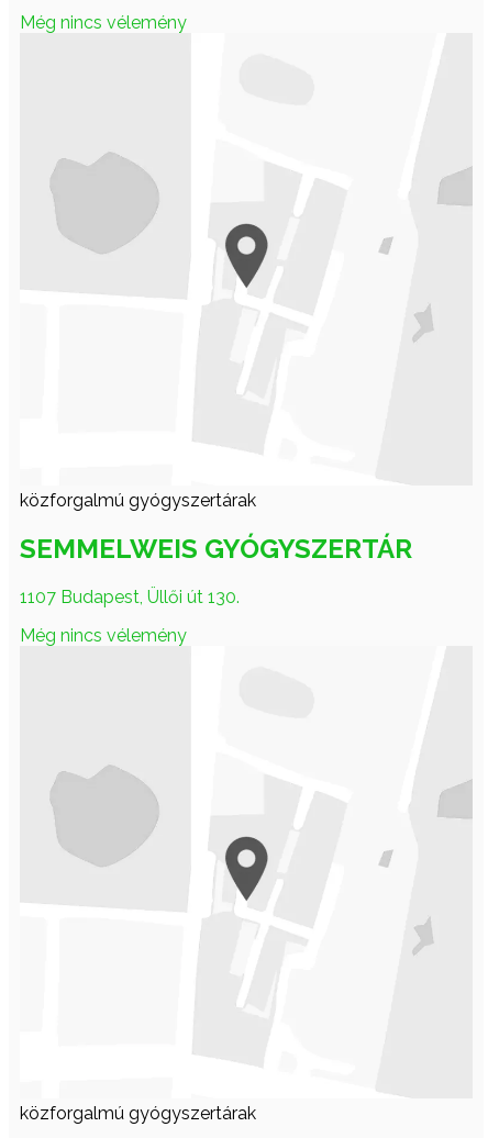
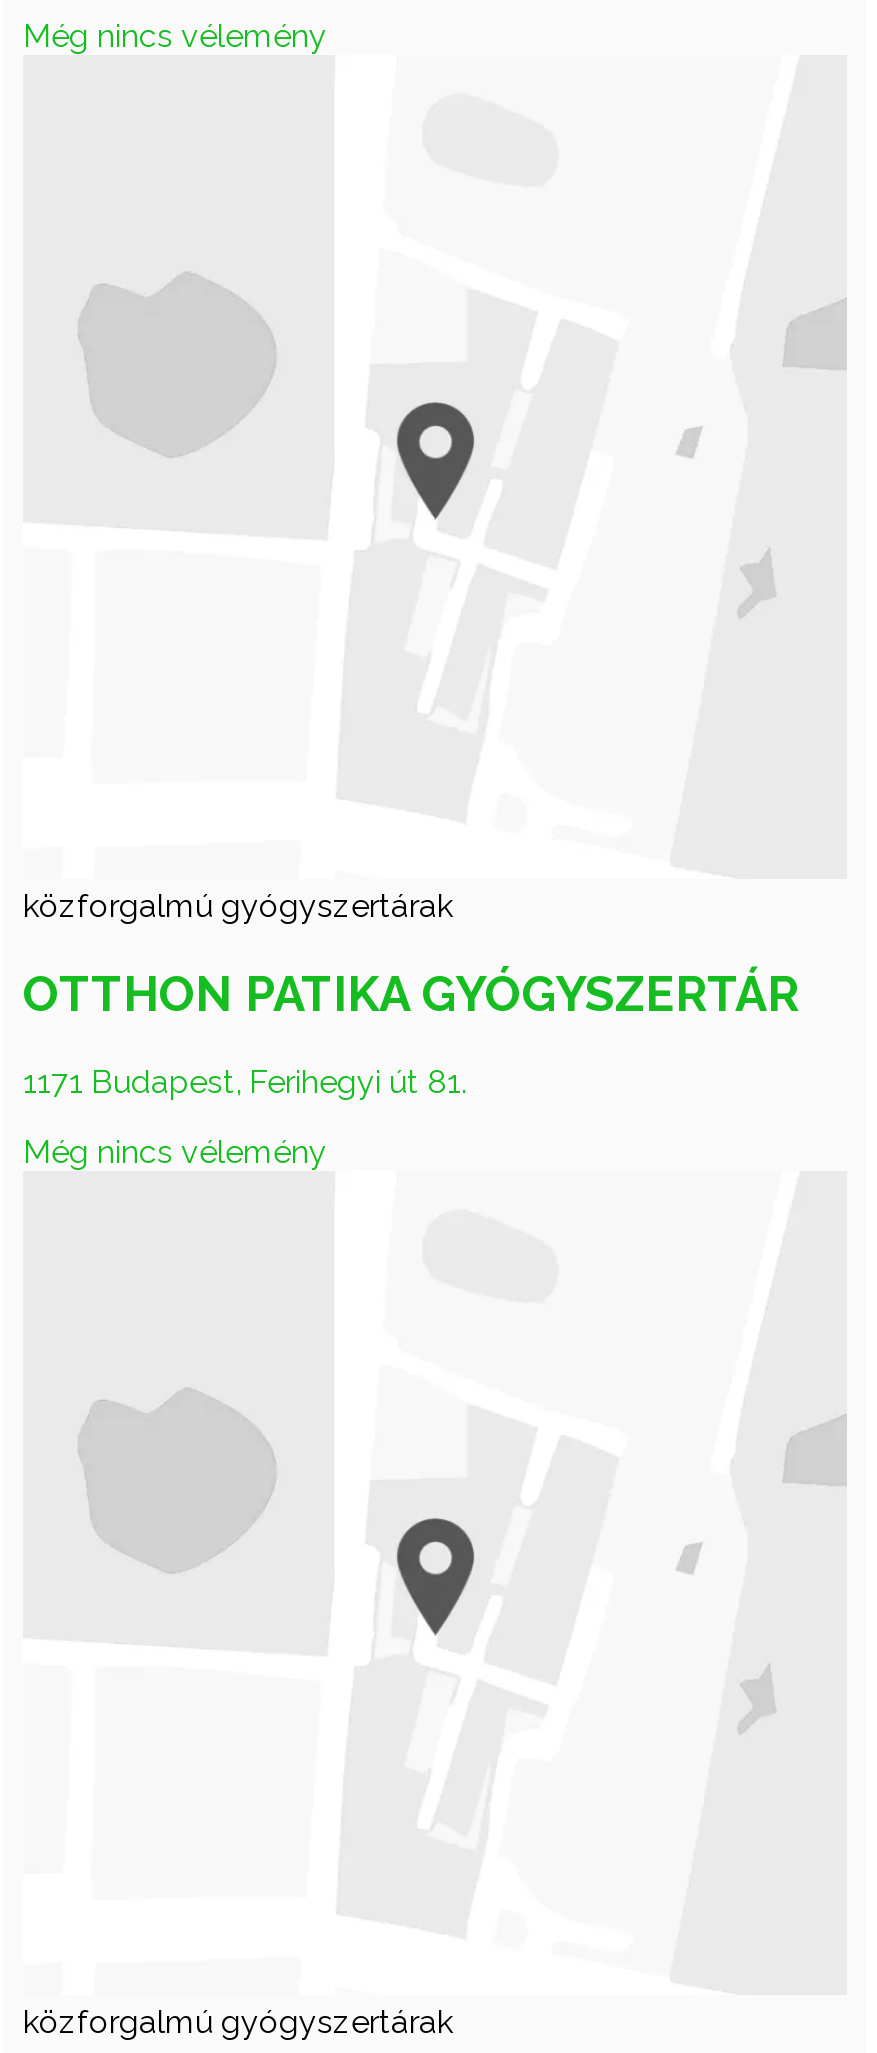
[20,533,412,564] SEMMELWEIS GYÓGYSZERTÁR -> [23,965,799,1023] OTTHON PATIKA GYÓGYSZERTÁR
[20,586,240,607] 1107 Budapest, Üllői út 130. -> [23,1063,467,1101] 1171 Budapest, Ferihegyi út 81.

